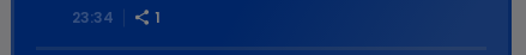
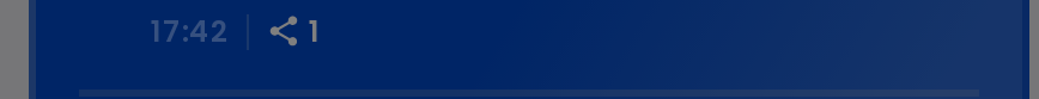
[72,7,161,28] 23:34 1 -> [151,11,321,52] 17:42 1

